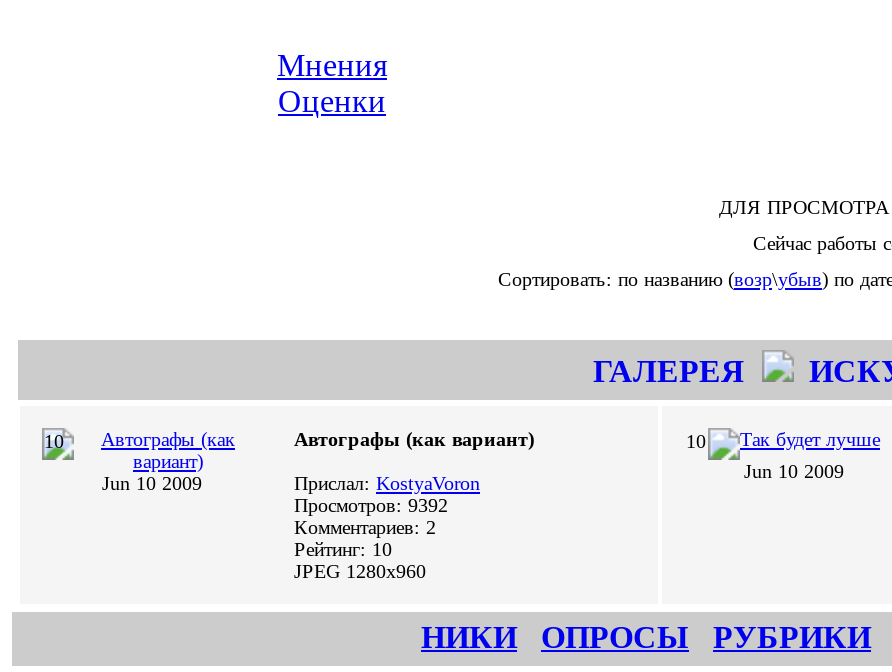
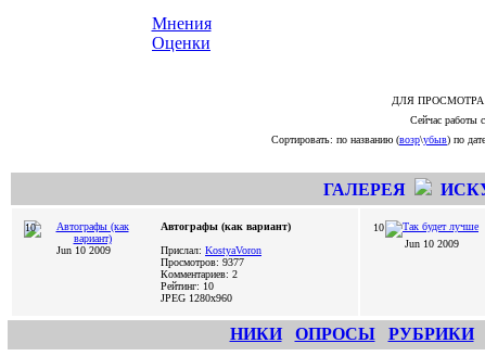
[294,494,448,516] Просмотров: 9392 -> [161,256,244,268] Просмотров: 9377

